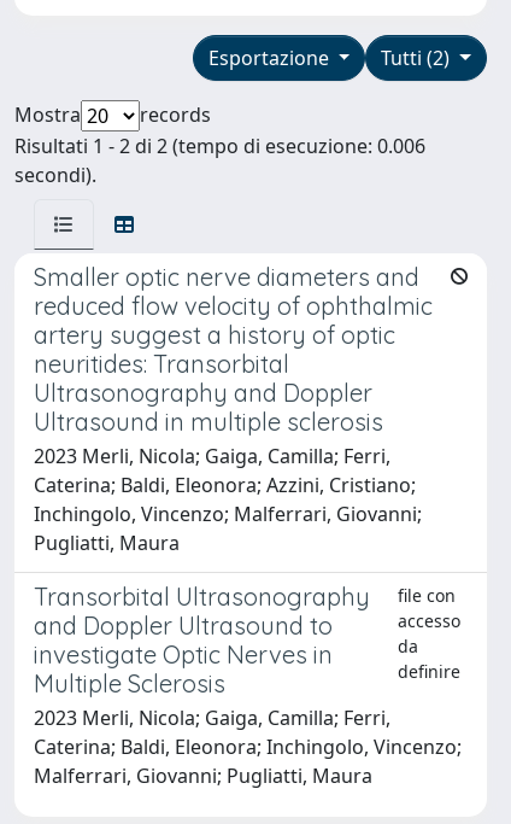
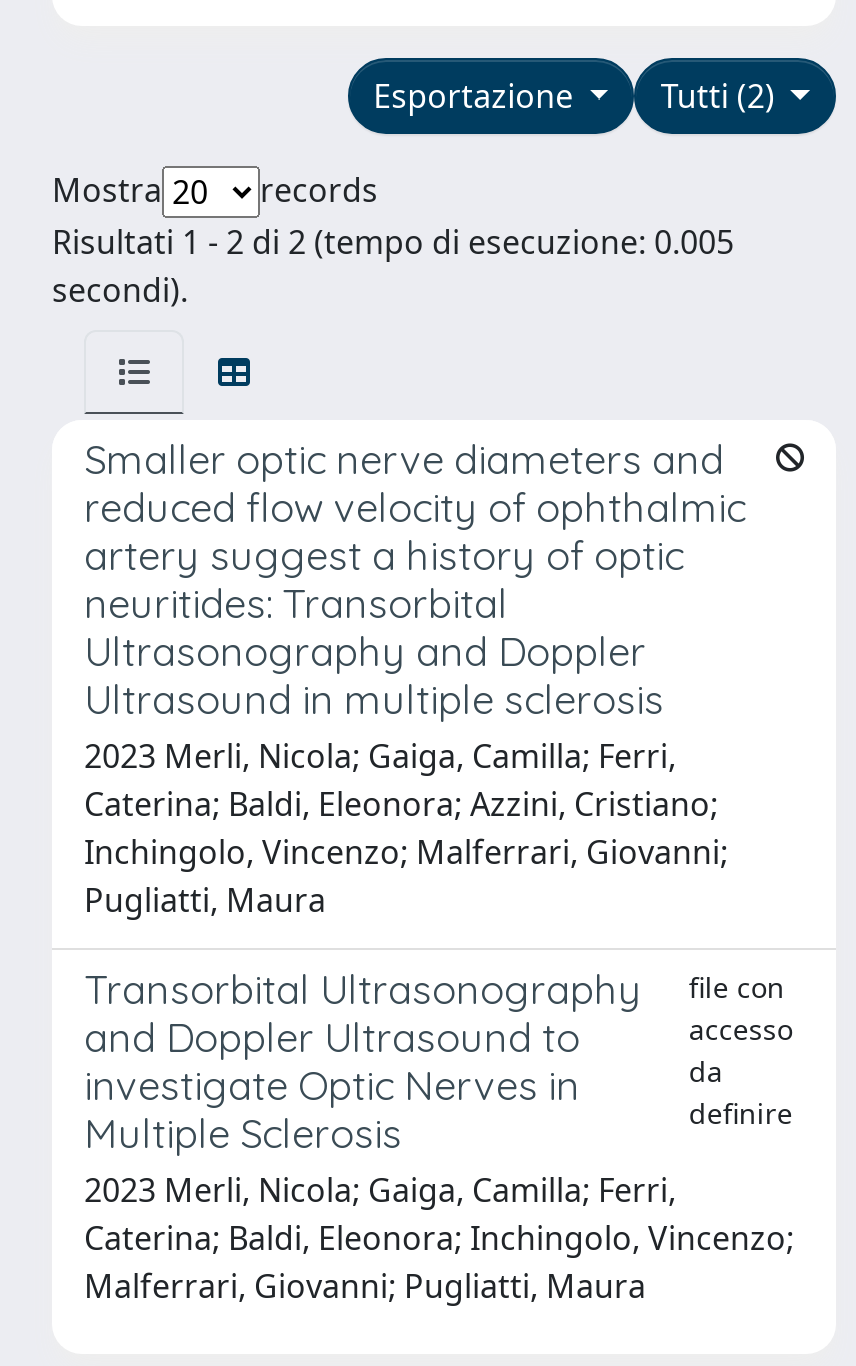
[14,132,425,159] Risultati 1 - 2 di 2 (tempo di esecuzione: 0.006 -> [52,220,734,264] Risultati 1 - 2 di 2 (tempo di esecuzione: 0.005

